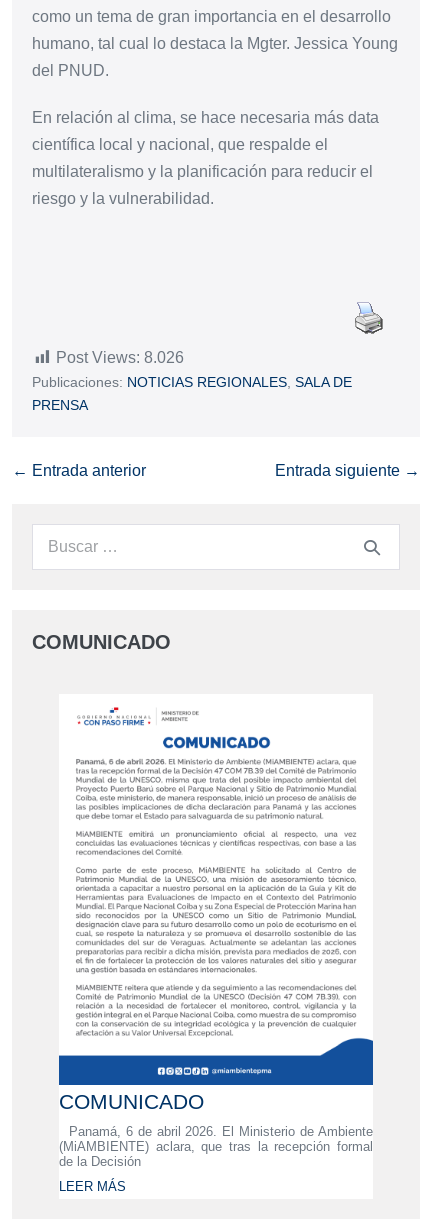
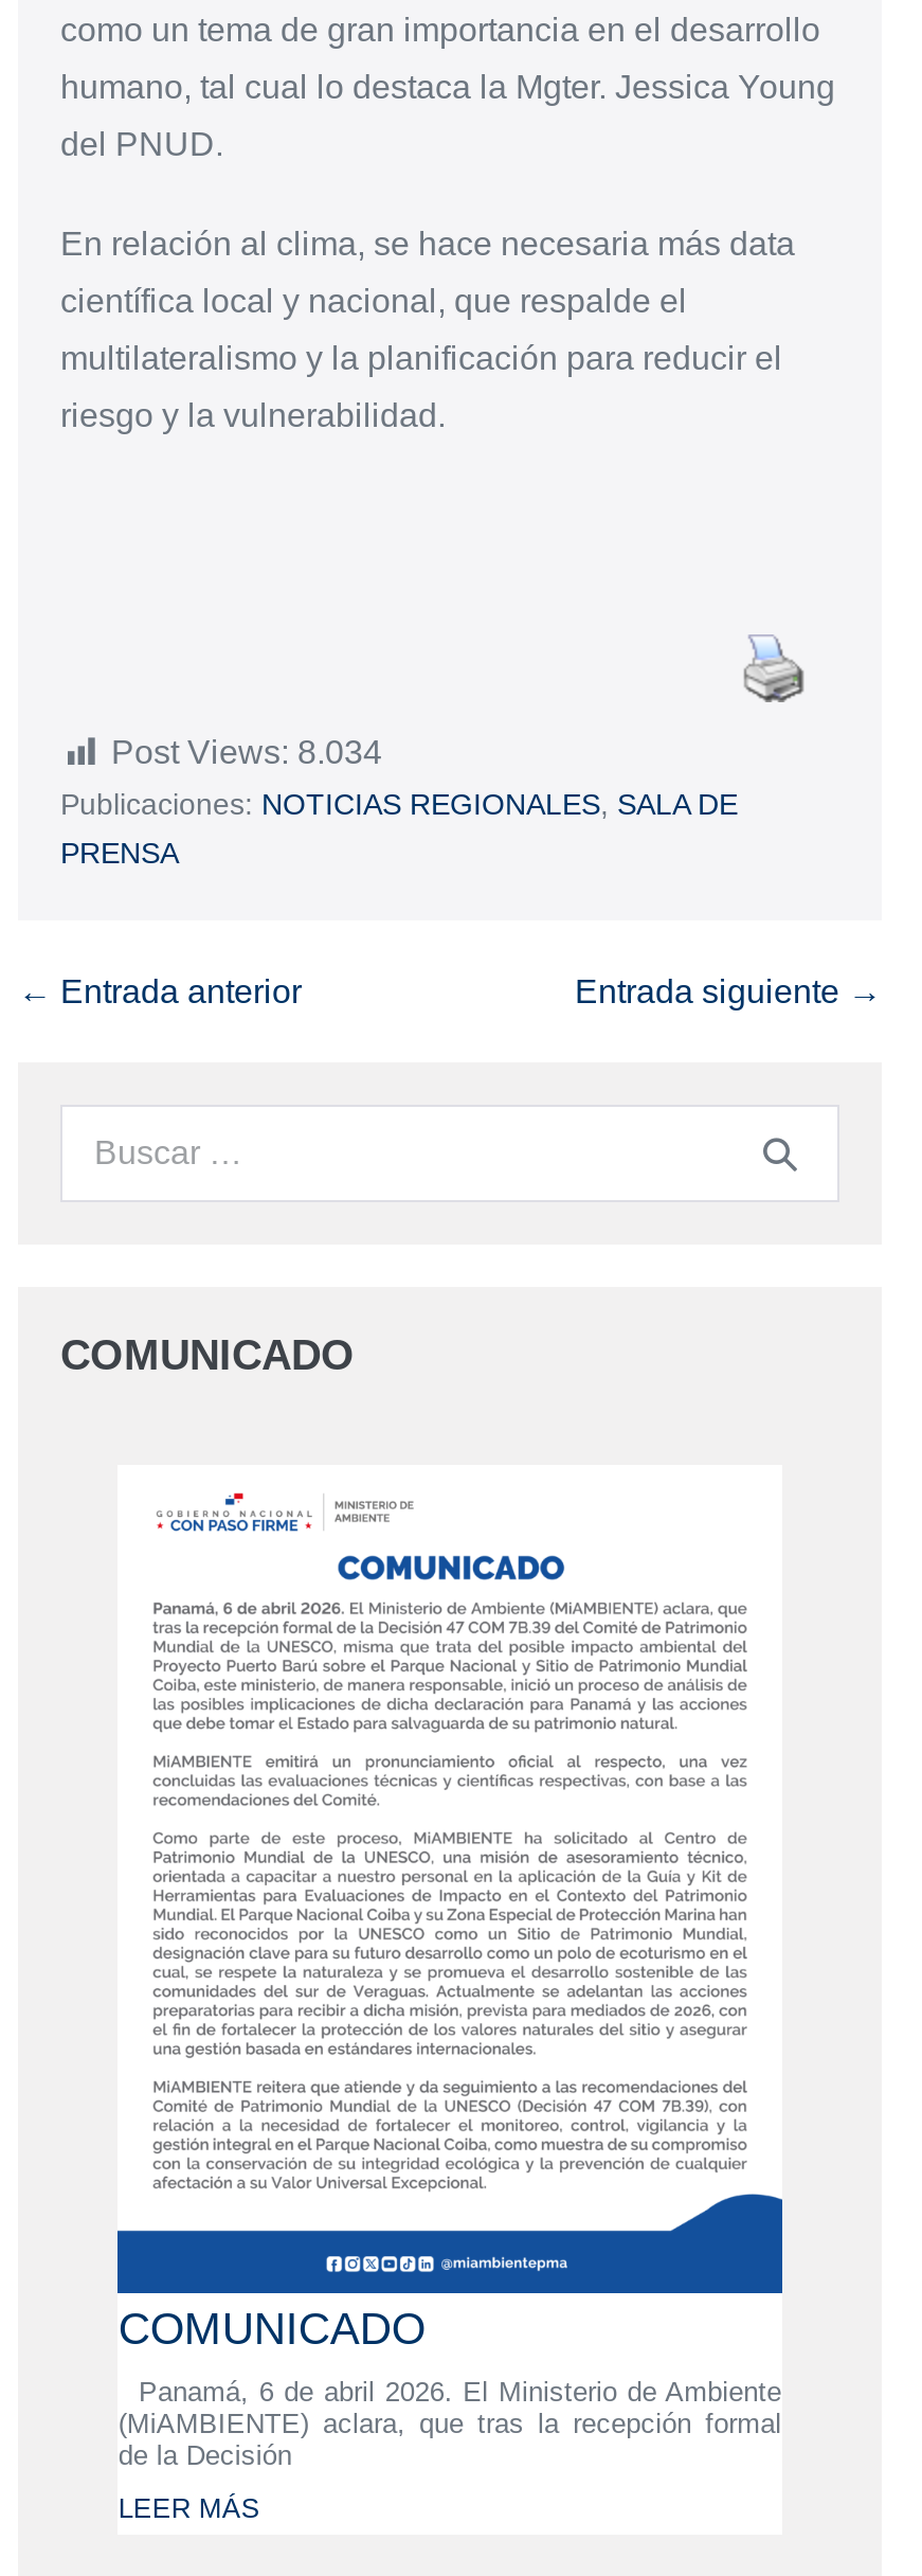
[56,349,184,366] Post Views: 8.026 -> [111,734,382,770] Post Views: 8.034

